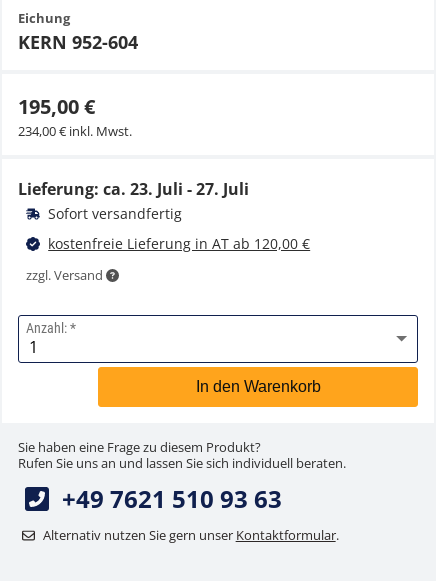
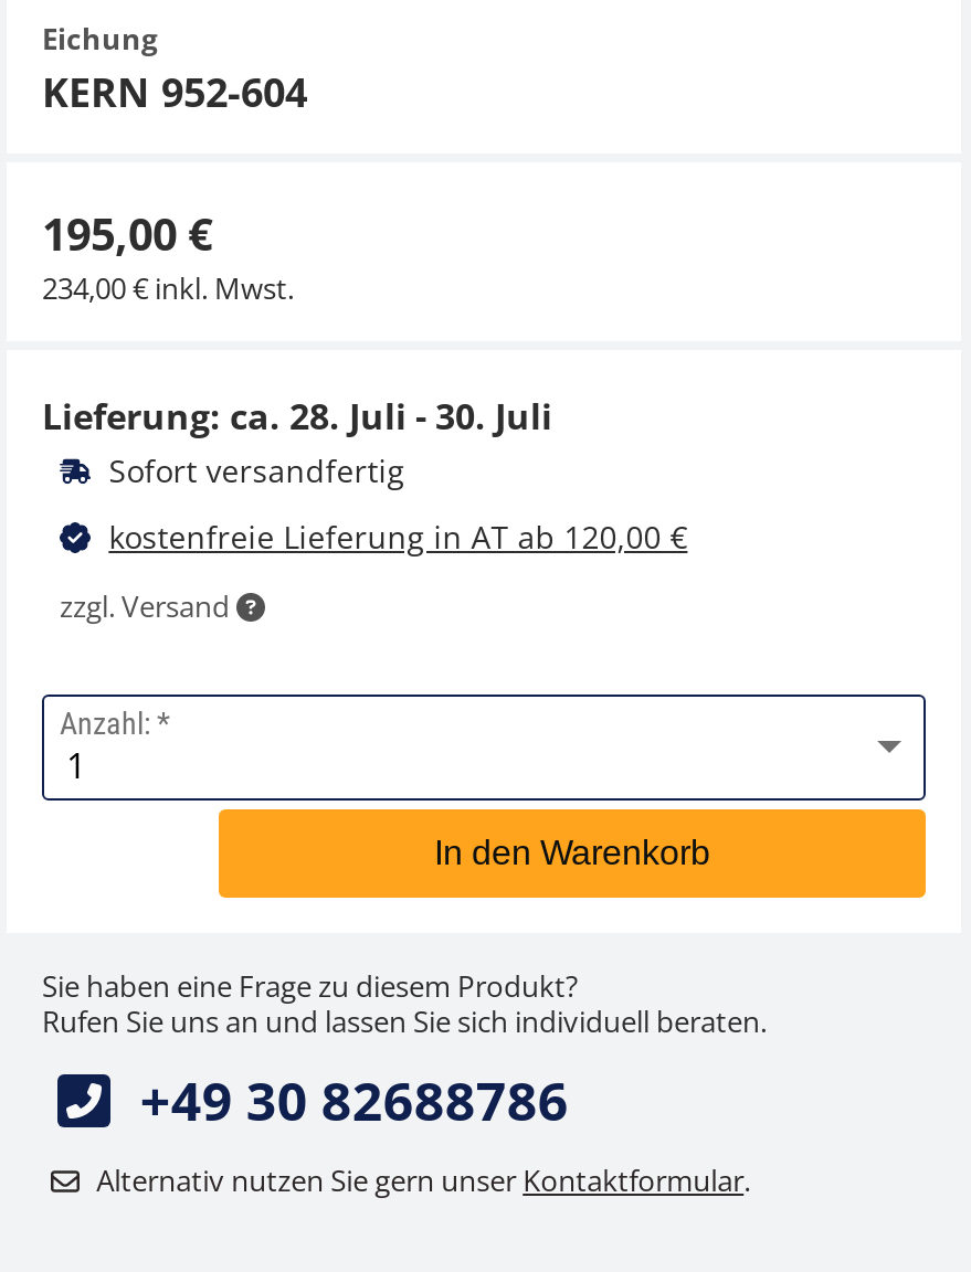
[18,178,249,200] Lieferung: ca. 23. Juli - 27. Juli -> [42,392,552,441] Lieferung: ca. 28. Juli - 30. Juli
[62,482,282,515] +49 7621 510 93 63 -> [140,1063,569,1136] +49 30 82688786

